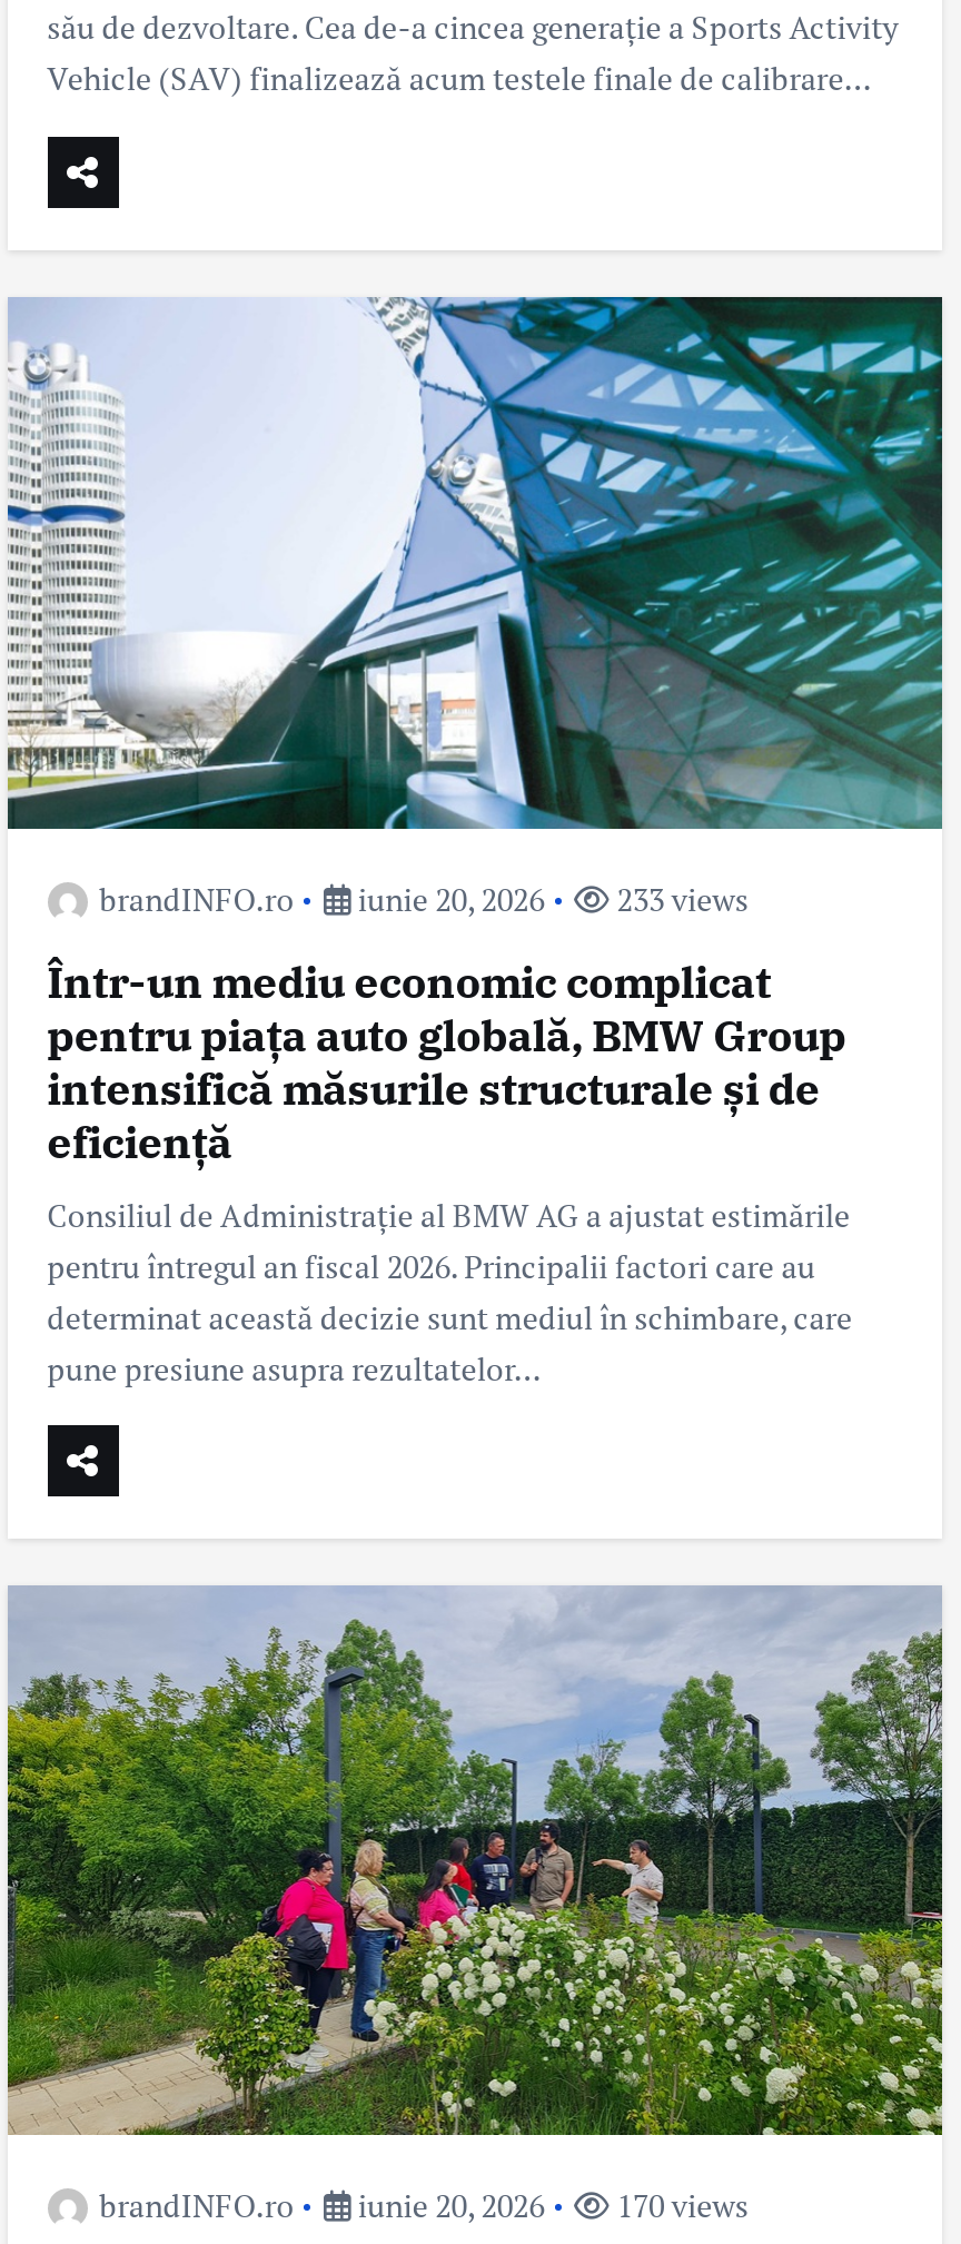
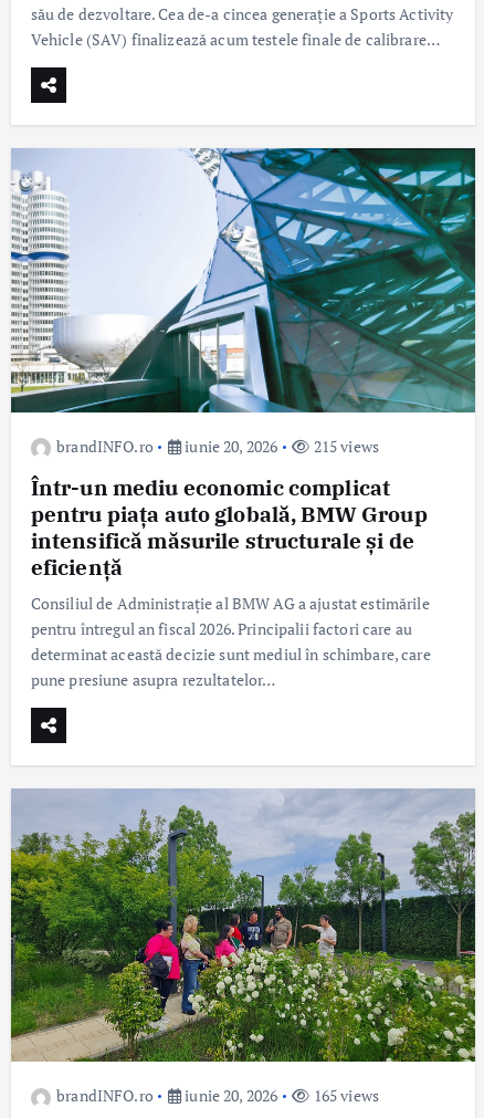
[99,877,749,919] brandINFO.ro iunie 20, 2026 233 views -> [56,436,379,457] brandINFO.ro iunie 20, 2026 215 views
[99,2183,749,2226] brandINFO.ro iunie 20, 2026 170 views -> [56,1085,379,1106] brandINFO.ro iunie 20, 2026 165 views

